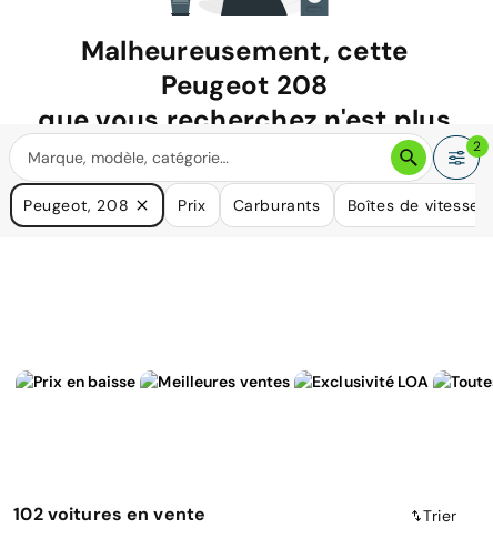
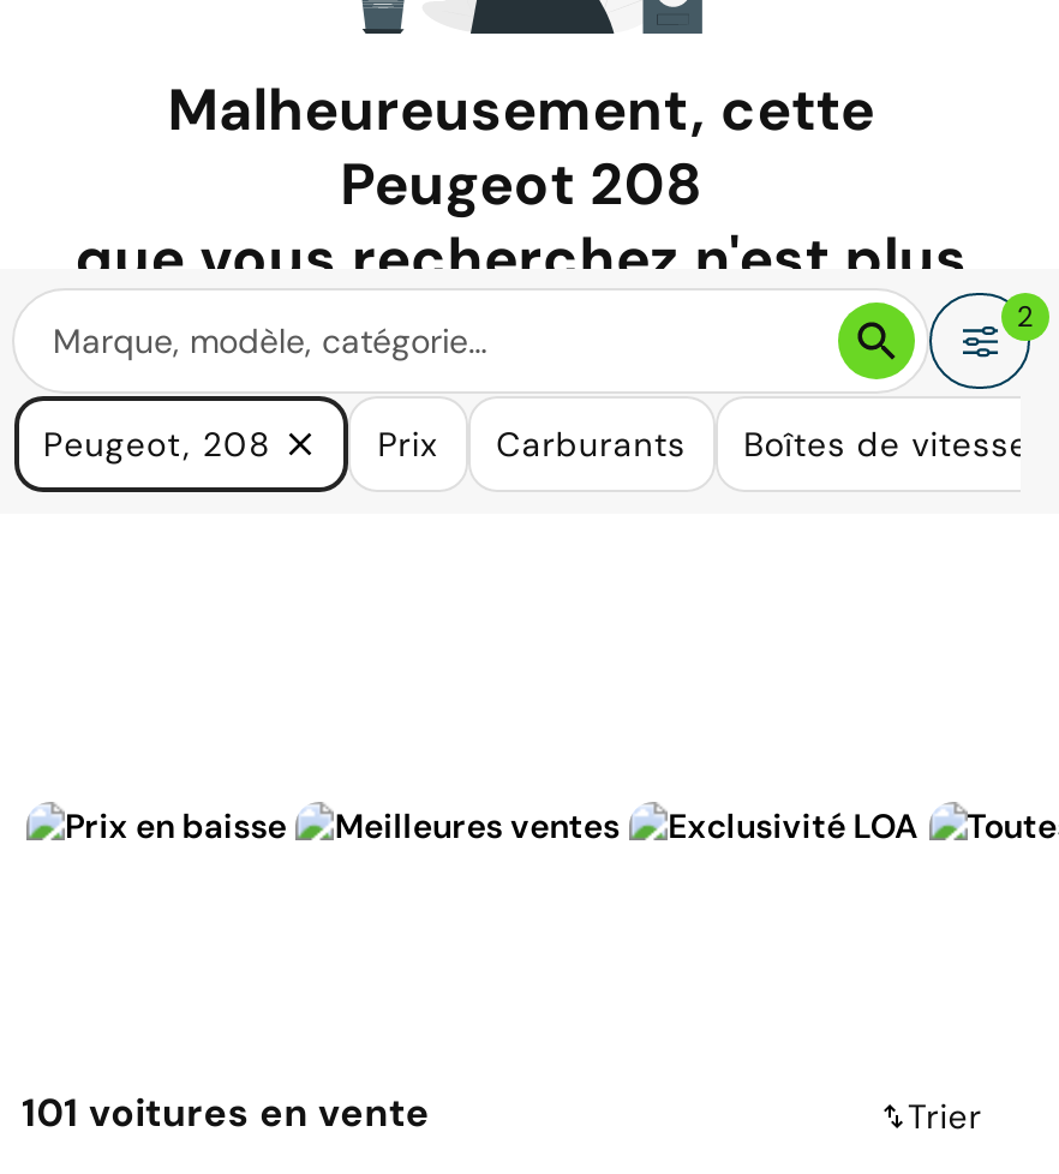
[13,503,206,526] 102 voitures en vente -> [22,1088,430,1139] 101 voitures en vente

